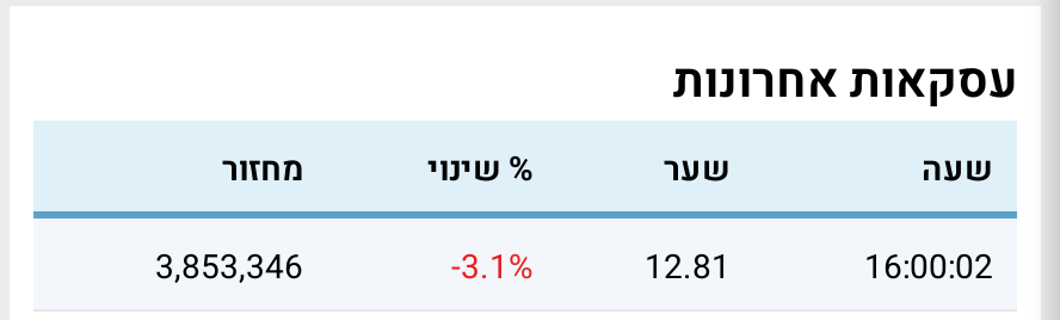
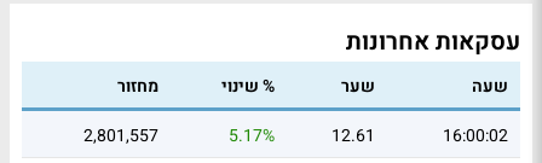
[155,243,303,293] 3,853,346 -> [83,124,158,149] 2,801,557
[451,243,532,293] -3.1% -> [229,124,275,149] 5.17%
[645,243,731,293] 12.81 -> [331,124,375,149] 12.61

